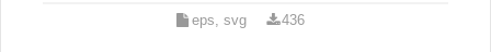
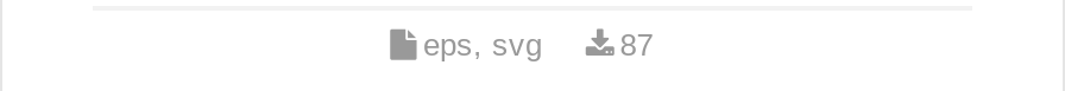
[282,12,305,28] 436 -> [620,27,653,63] 87

